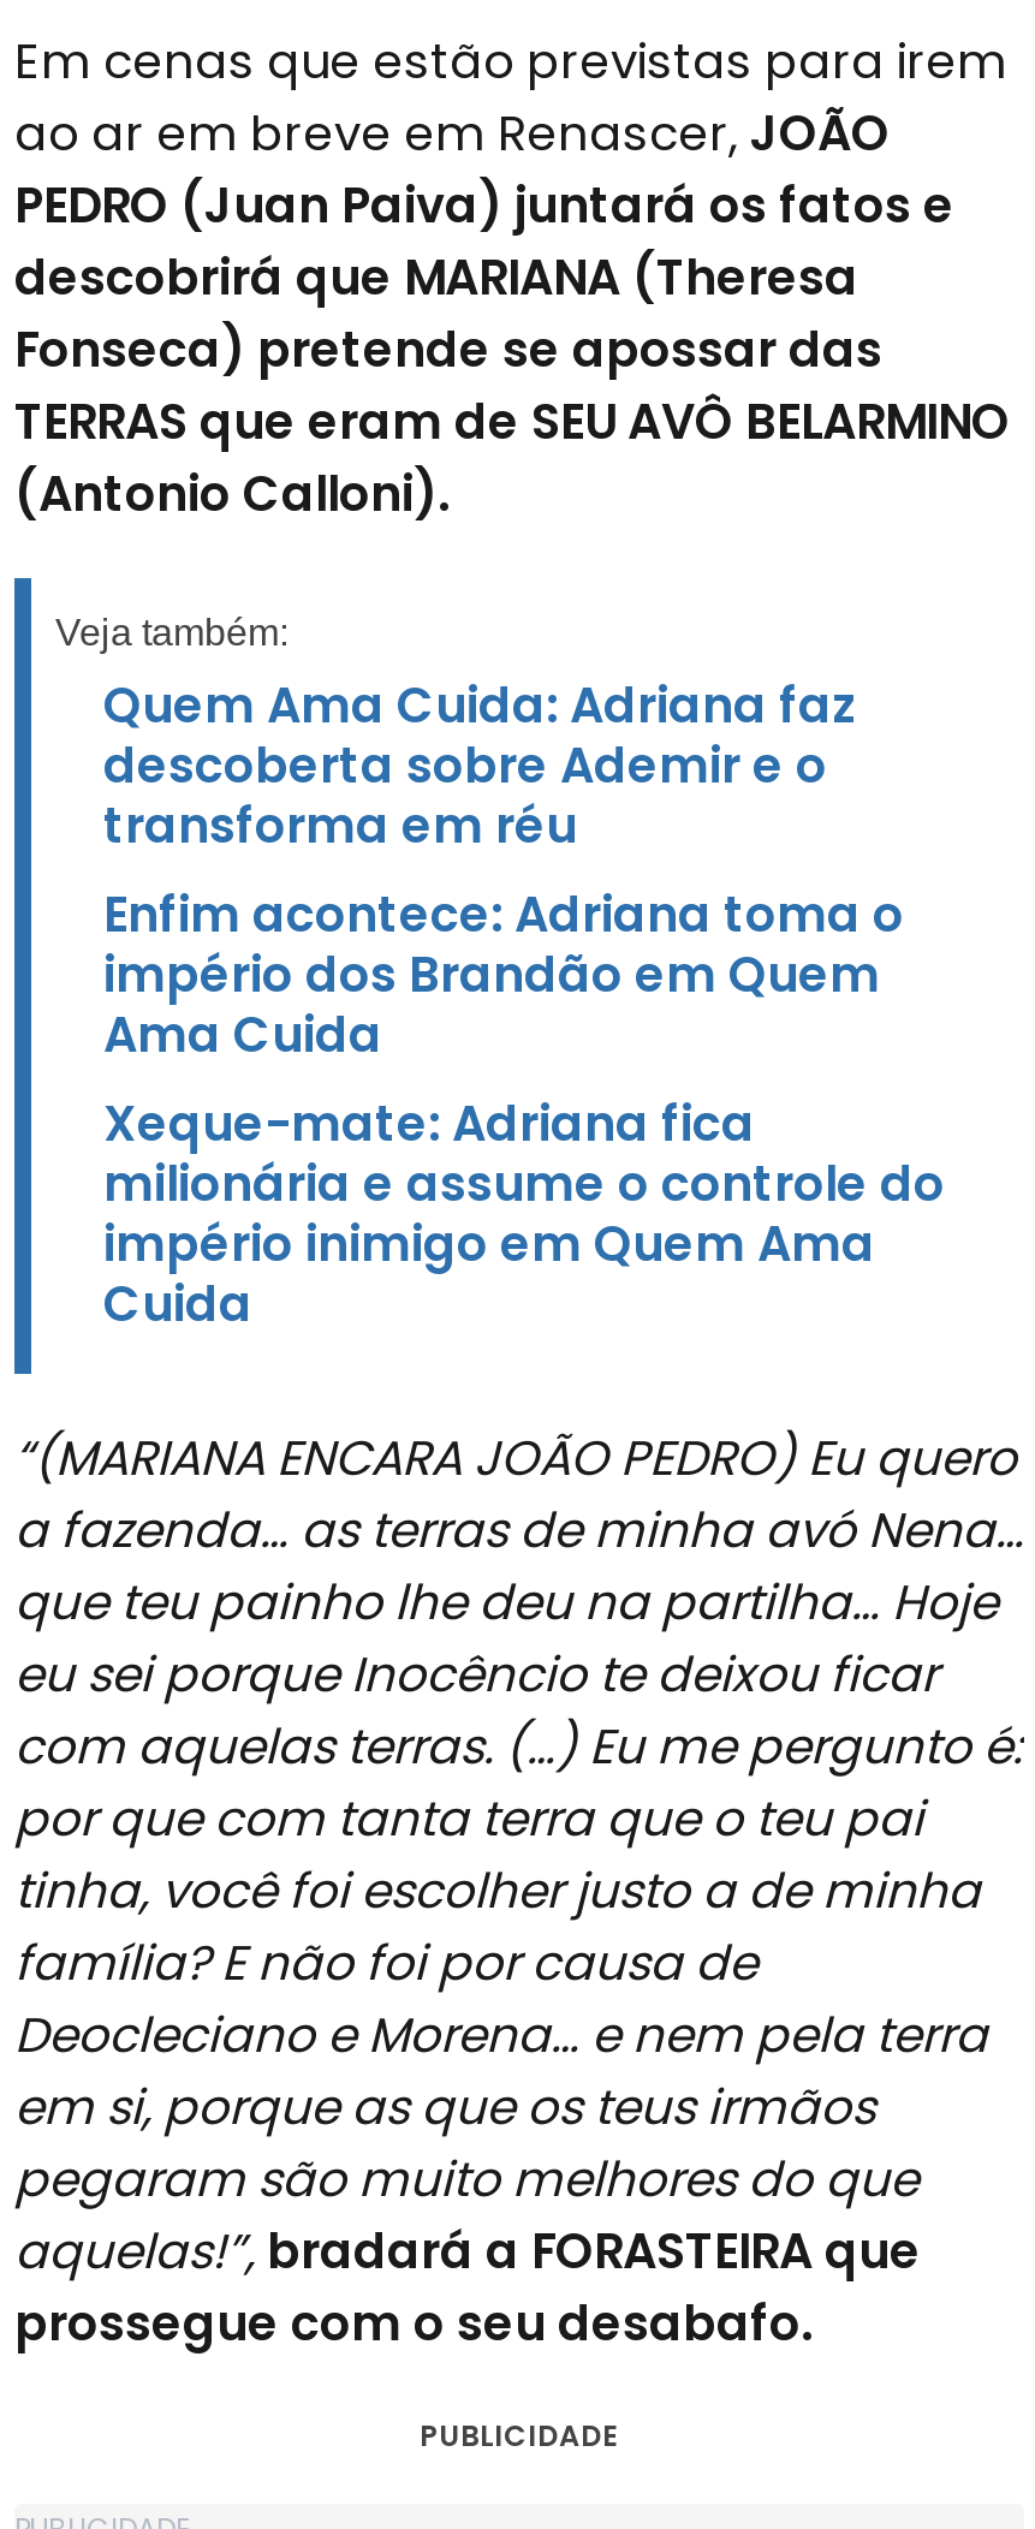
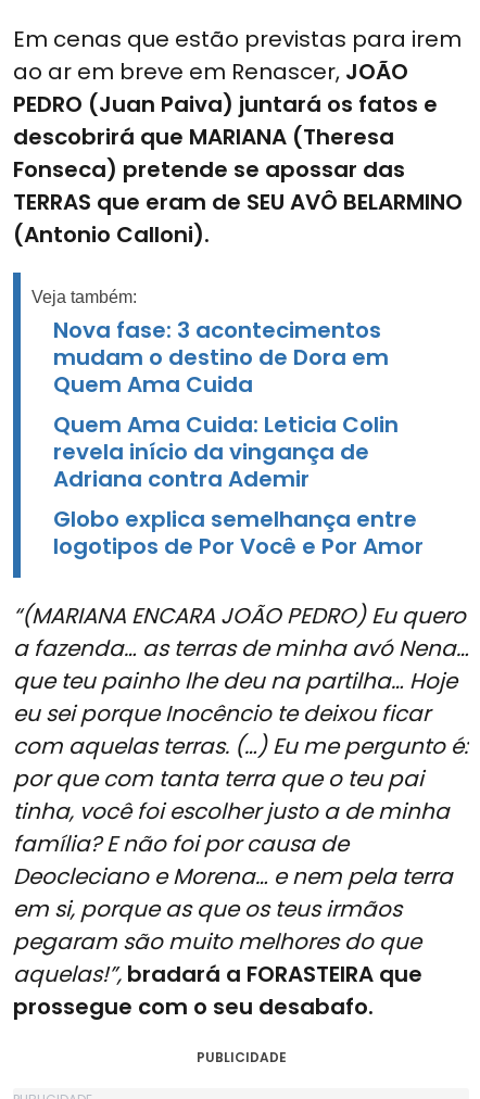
[103,672,945,1338] Quem Ama Cuida: Adriana faz | descoberta sobre Ademir e o | transforma em réu | Enfim acontece: Adriana toma o | império dos Brandão em Quem | Ama Cuida | Xeque-mate: Adriana fica | milionária e assume o controle do | império inimigo em Quem Ama | Cuida -> [53,314,424,561] Nova fase: 3 acontecimentos | mudam o destino de Dora em | Quem Ama Cuida | Quem Ama Cuida: Leticia Colin | revela início da vingança de | Adriana contra Ademir | Globo explica semelhança entre | logotipos de Por Você e Por Amor

